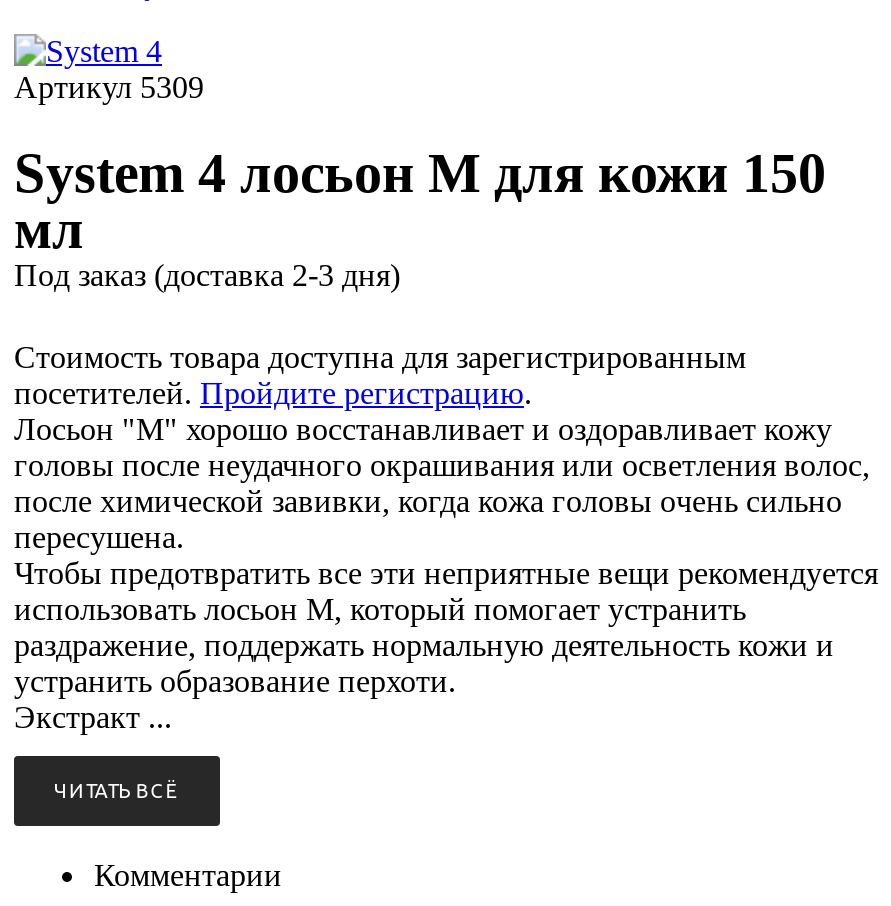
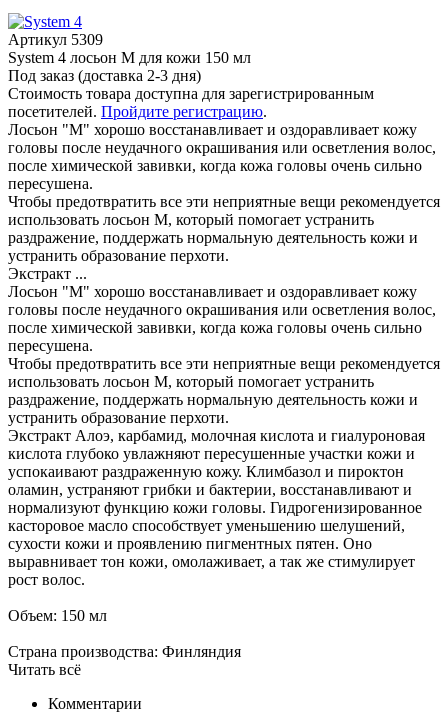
moved [14,258,400,292] -> [8,67,201,84]: Под заказ (доставка 2-3 дня)
moved [14,340,878,734] -> [8,85,440,282]: Стоимость товара доступна для зарегистрированным | посетителей. Пройдите регистрацию. | Лосьон "М" хорошо восстанавливает и оздоравливает кожу | ... | устранить образование перхоти. | Экстракт ...
[54,780,178,802] ЧИТАТЬ ВСЁ -> [8,283,440,678] Лосьон "М" хорошо восстанавливает и оздоравливает кожу | головы после неудачного окрашивания или осветления волос, | после химической завивки, когда кожа головы очень сильно | пересушена. | Чтобы предотвратить все эти неприятные вещи рекомендуется | использовать лосьон М, который помогает устранить | раздражение, поддержать нормальную деятельность кожи и | устранить образование перхоти. | Экстракт Алоэ, карбамид, молочная кислота и гиалуроновая | кислота глубоко увлажняют пересушенные участки кожи и | успокаивают раздраженную кожу. Климбазол и пироктон | оламин, устраняют грибки и бактерии, восстанавливают и | нормализуют функцию кожи головы. Гидрогенизированное | касторовое масло способствует уменьшению шелушений, | сухости кожи и проявлению пигментных пятен. Оно | выравнивает тон кожи, омолаживает, а так же стимулирует | рост волос. | Объем: 150 мл | Страна производства: Финляндия | Читать всё

